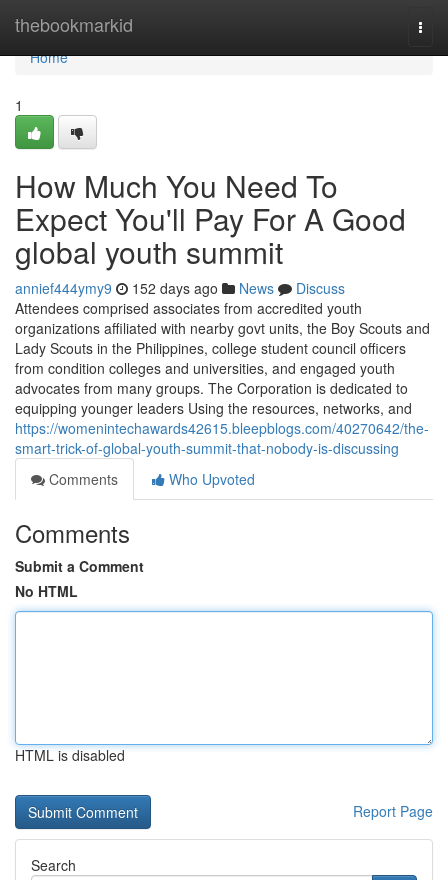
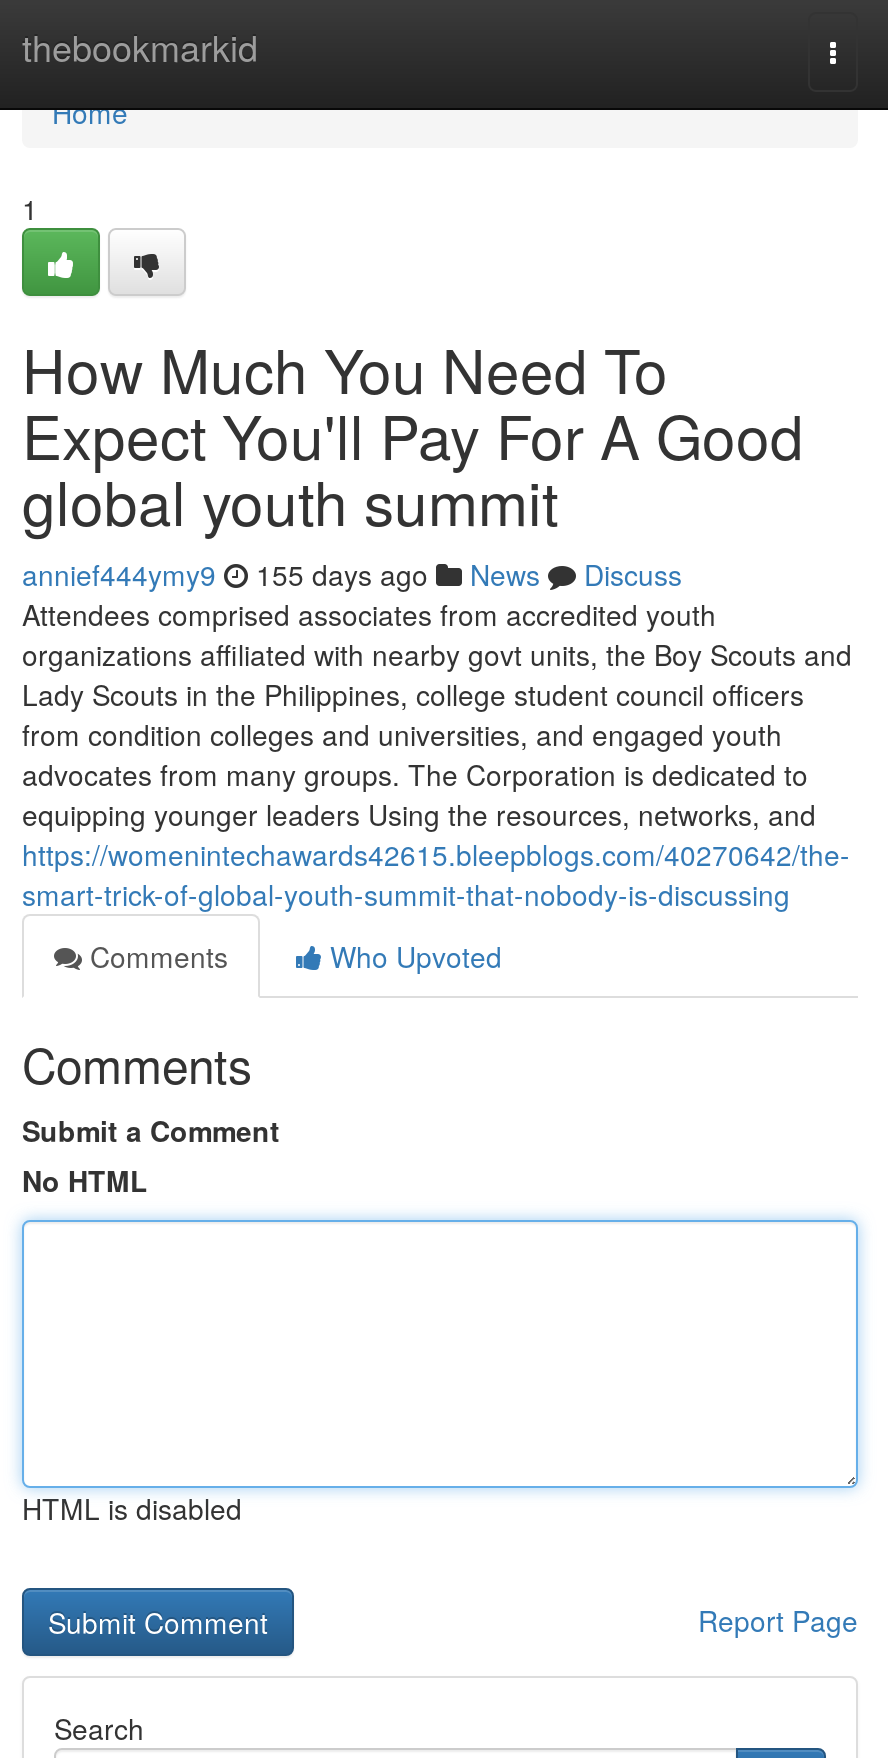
[15,278,345,298] annief444ymy9 152 days ago News Discuss -> [22,554,682,594] annief444ymy9 155 days ago News Discuss

